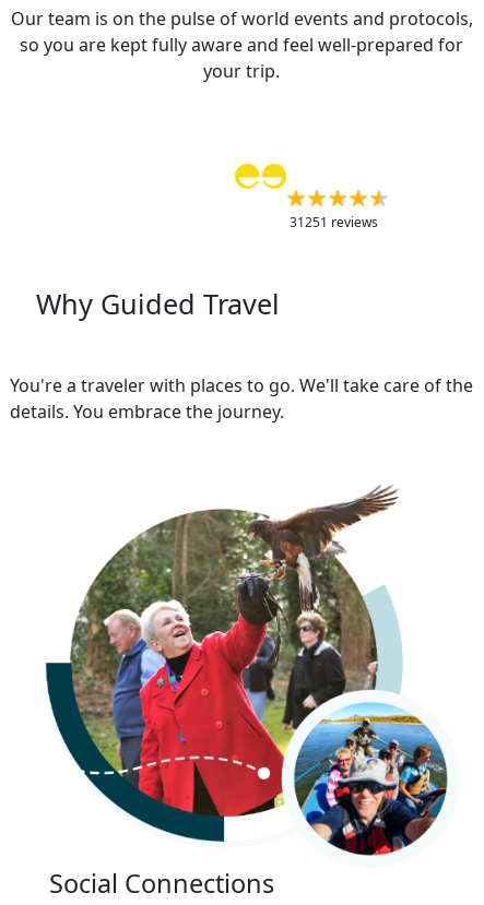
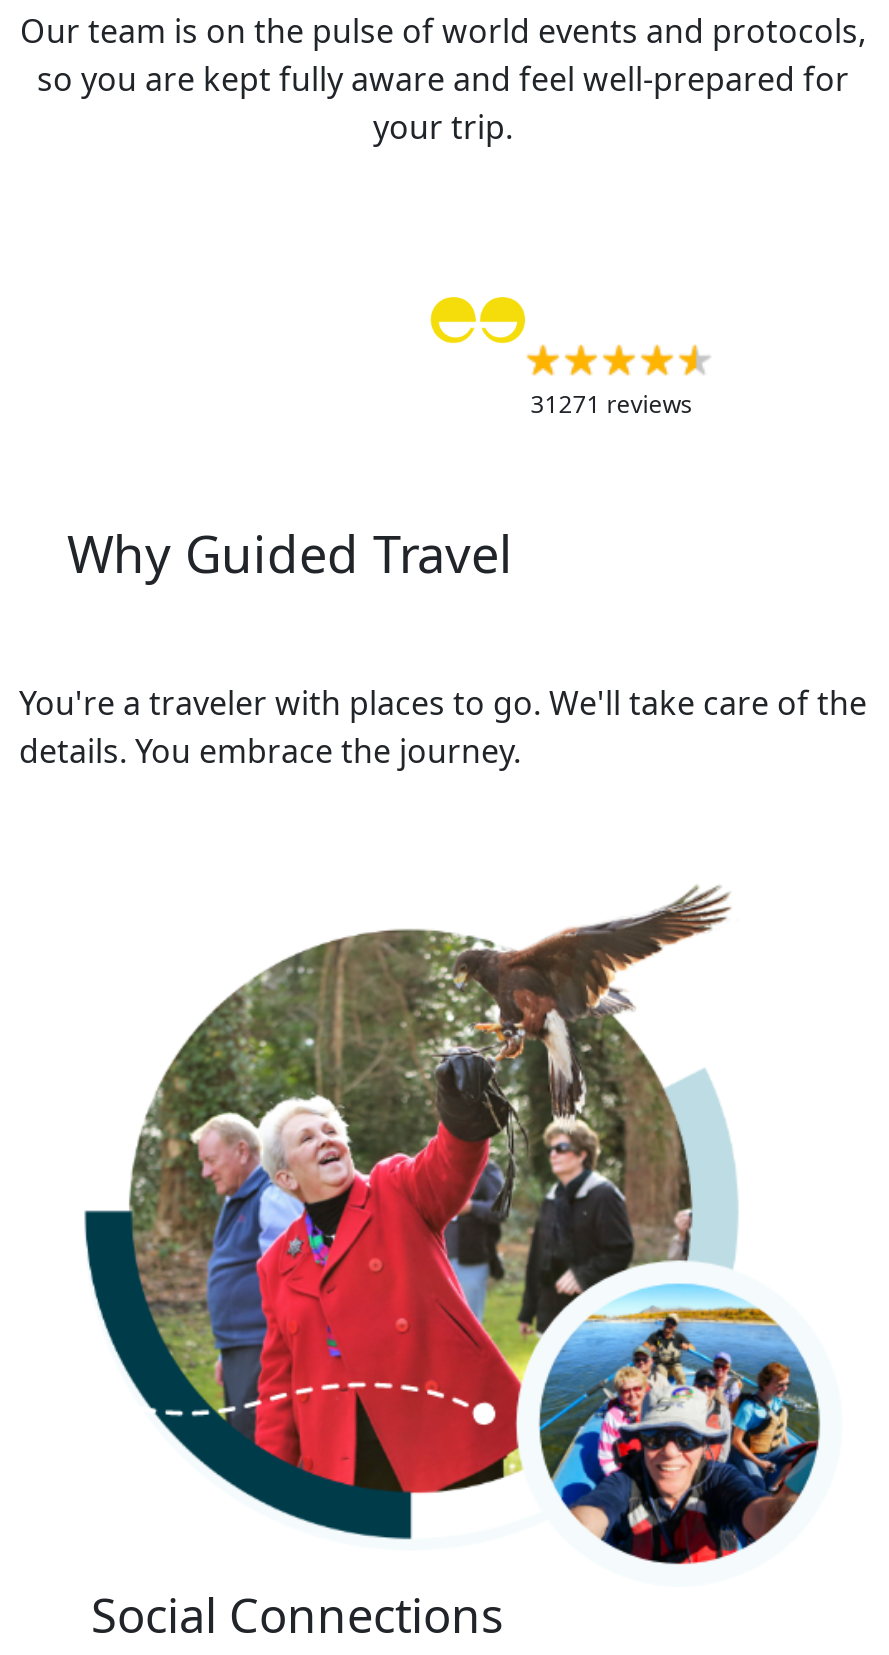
[289,213,378,231] 31251 reviews -> [530,387,692,421] 31271 reviews

